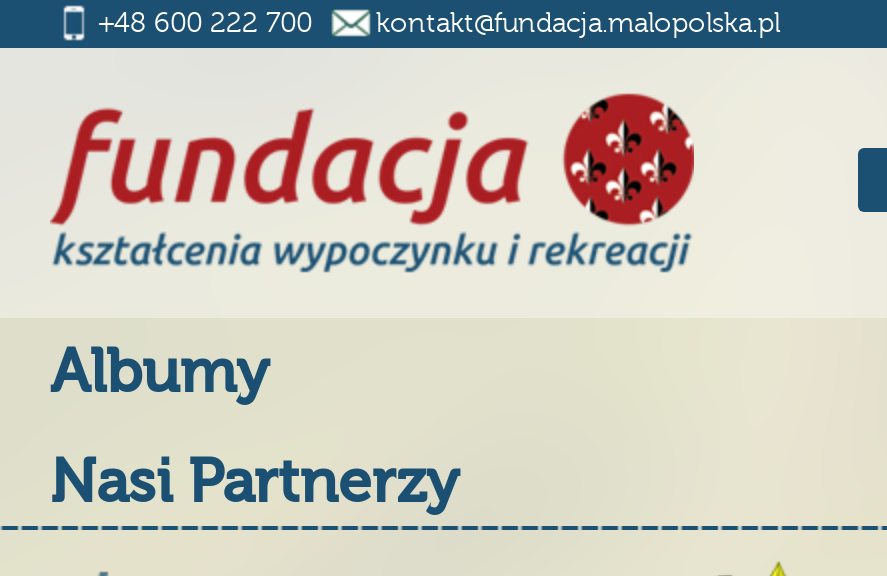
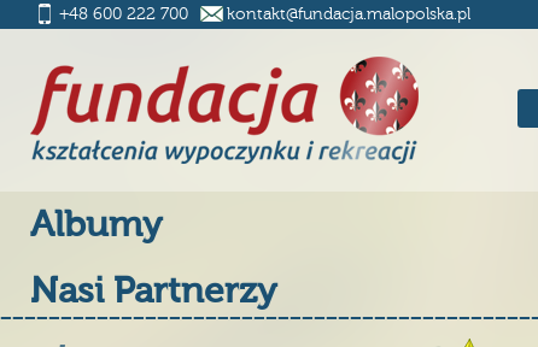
[560,96,686,264] [image] -> [349,57,413,134] [image]

